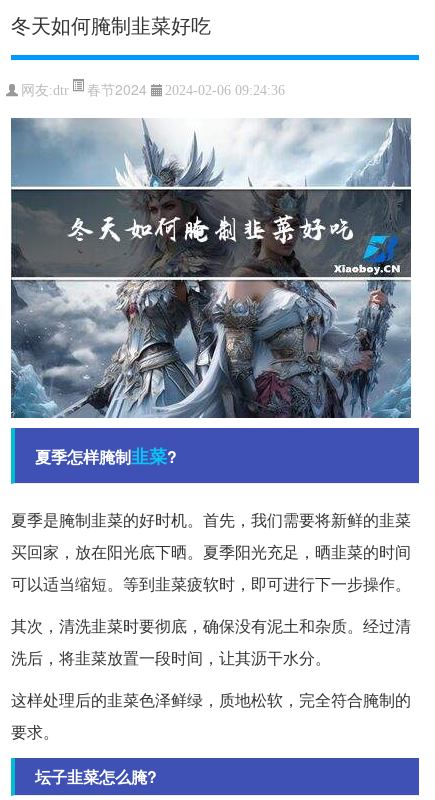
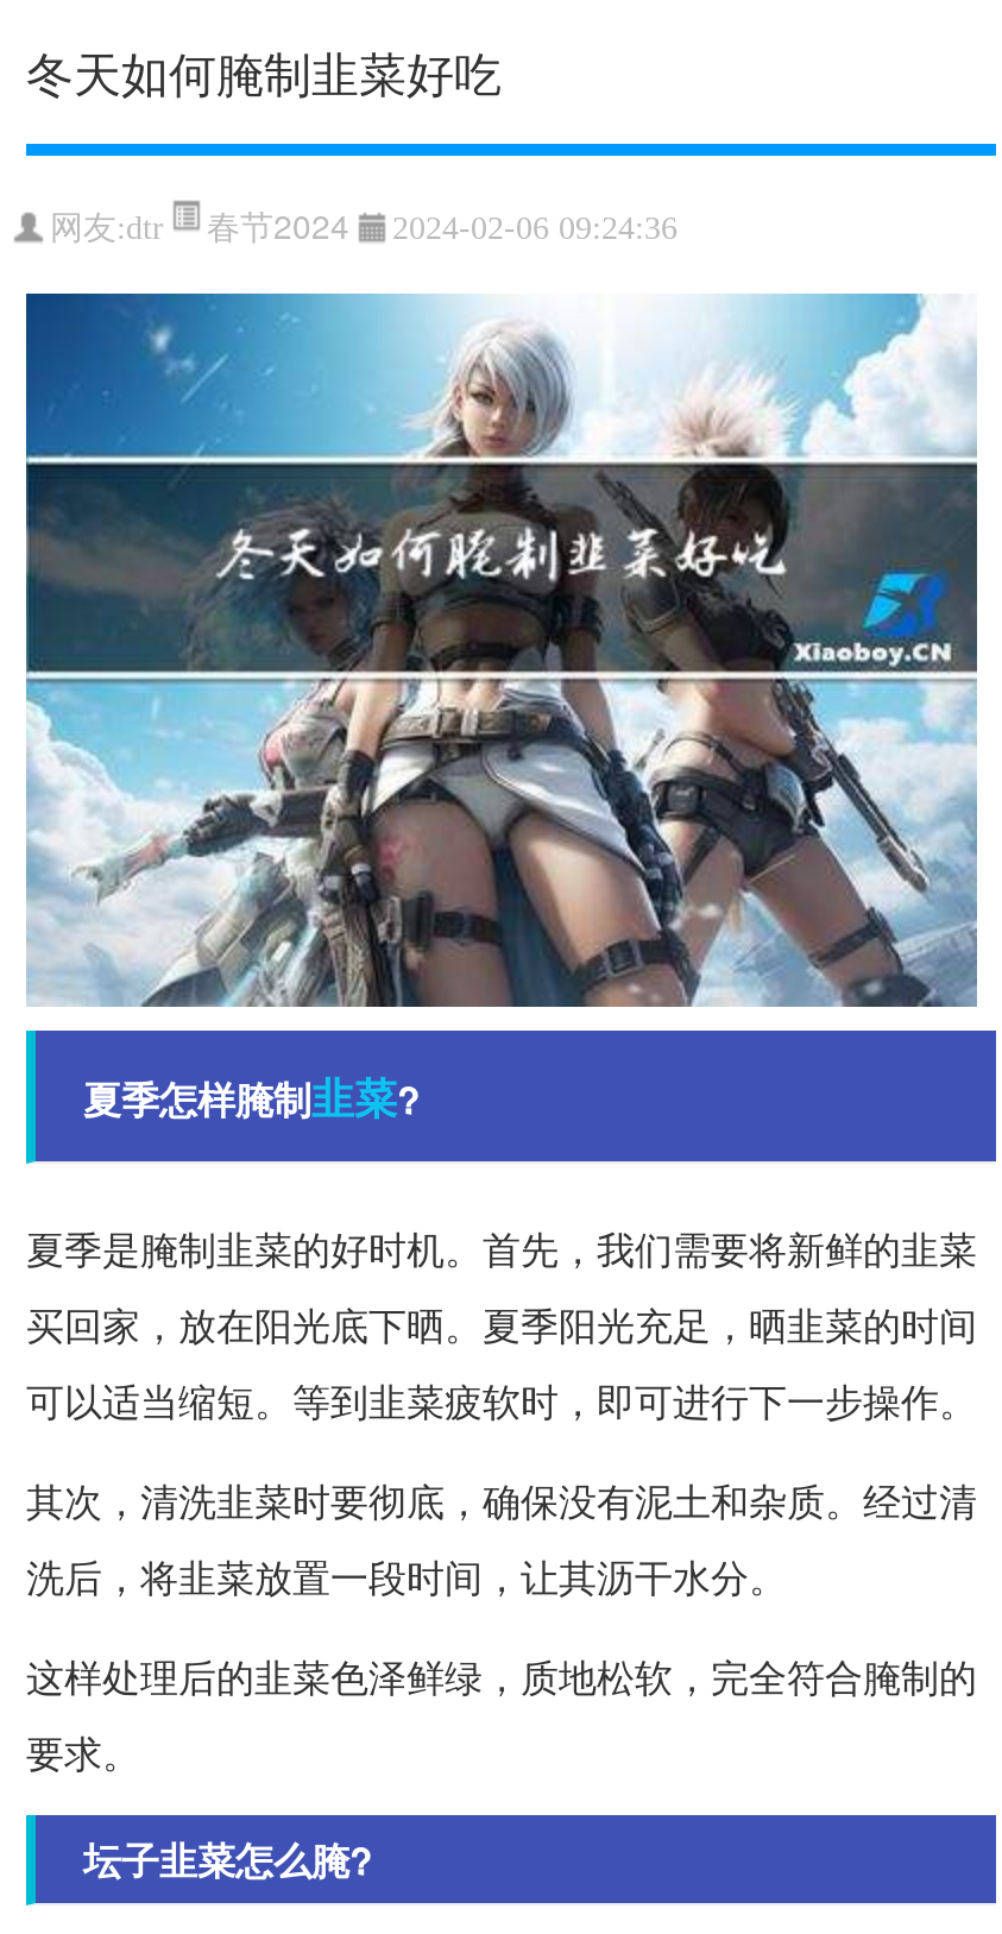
[10,117,412,419] [image] -> [24,291,977,1009] [image]

